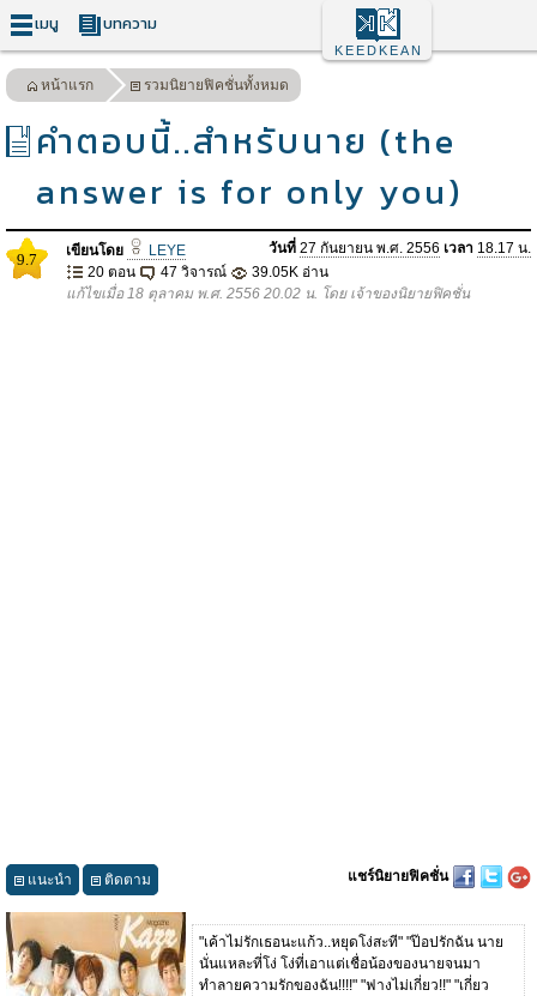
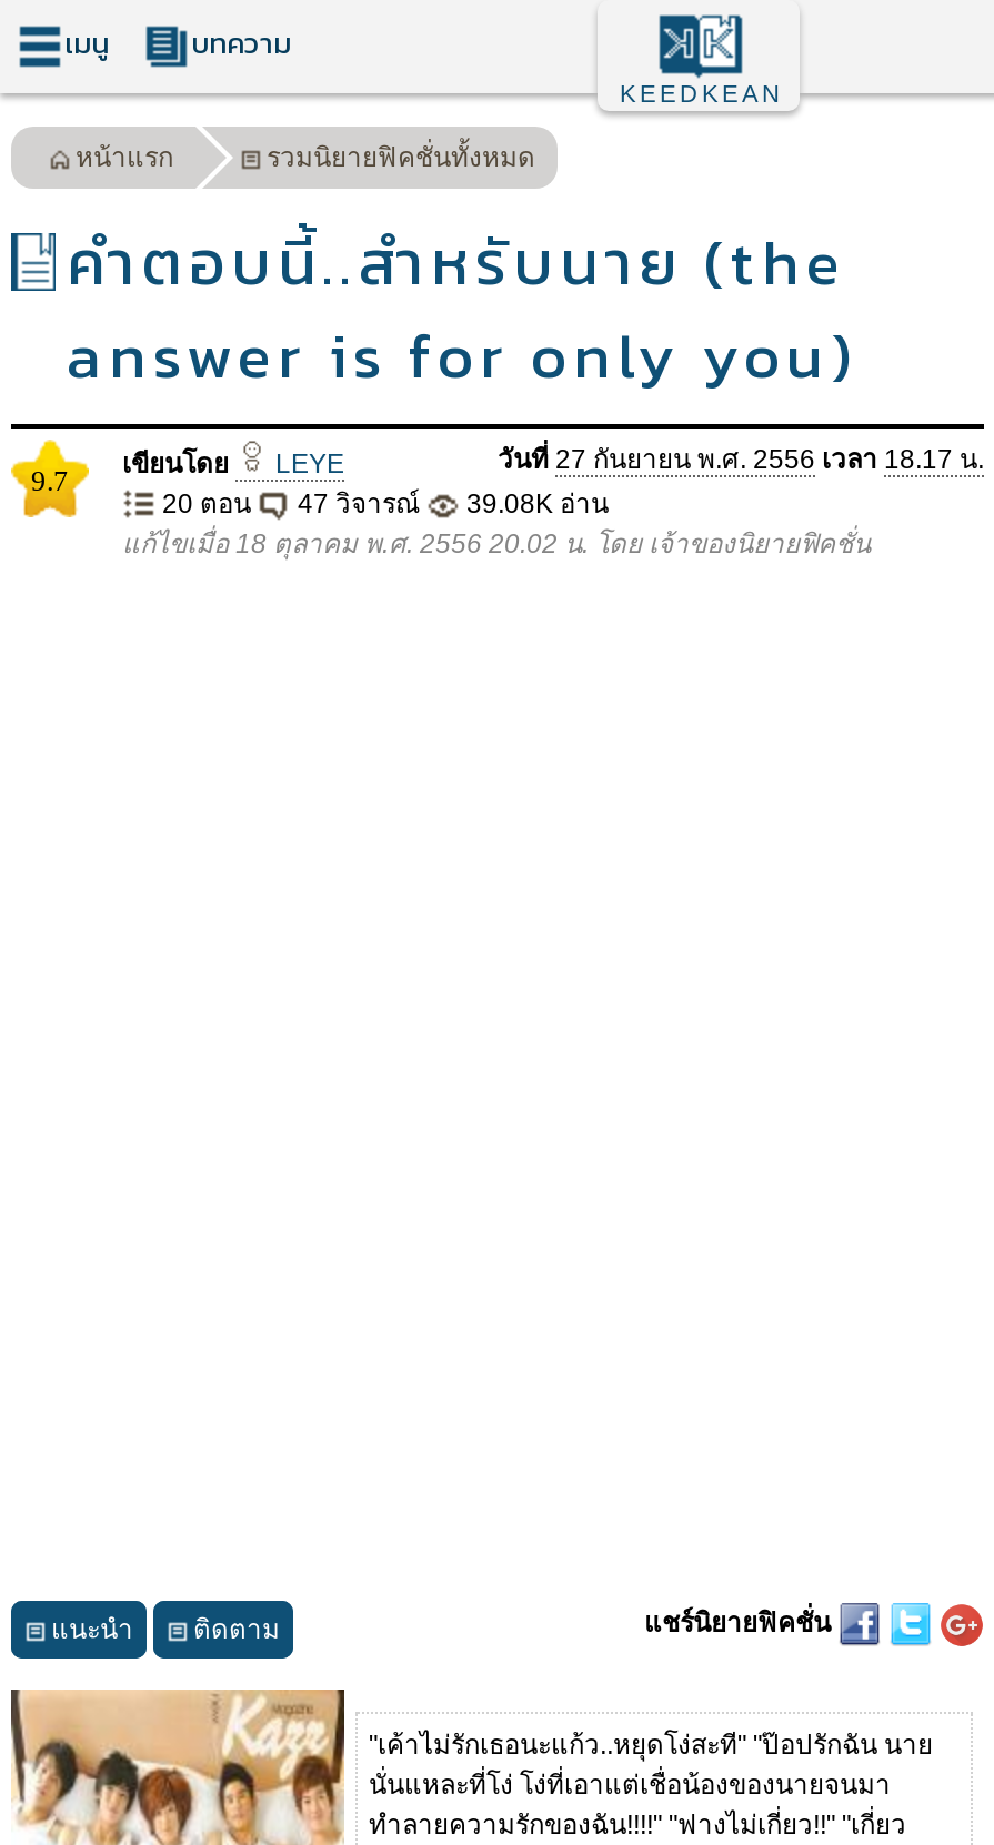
[84,264,328,280] 20 ตอน 47 วิจารณ์ 39.05K อ่าน -> [155,488,609,520] 20 ตอน 47 วิจารณ์ 39.08K อ่าน

